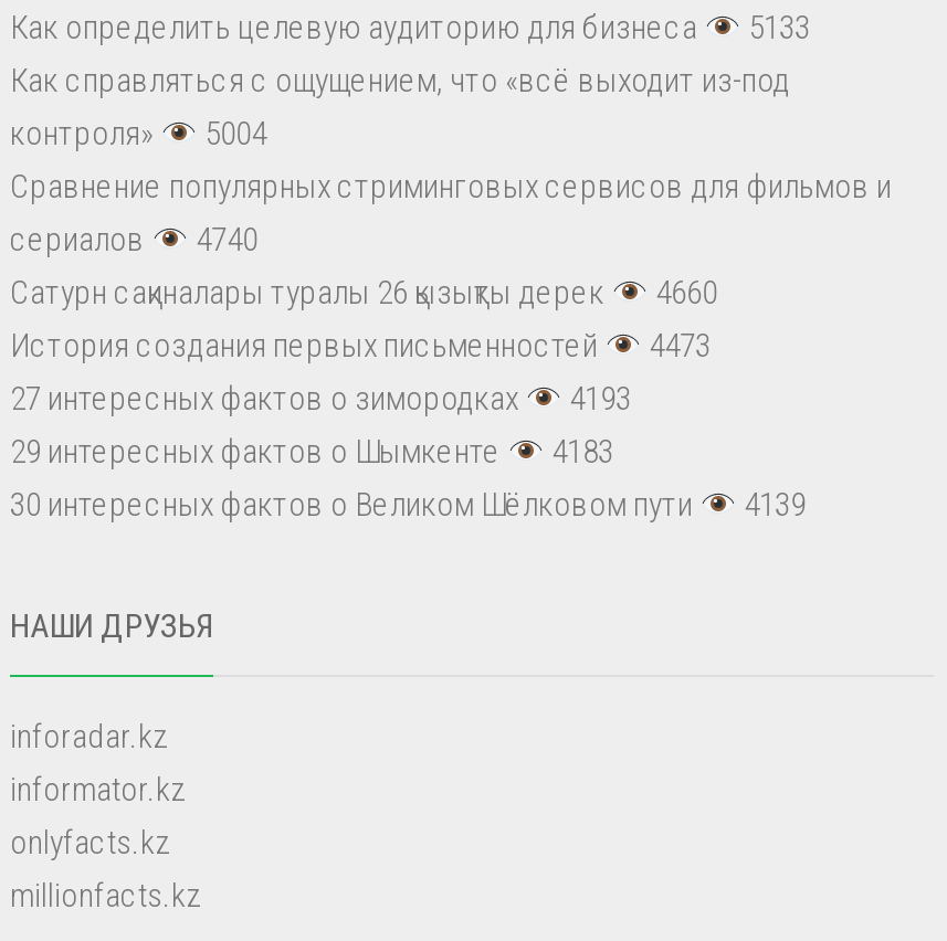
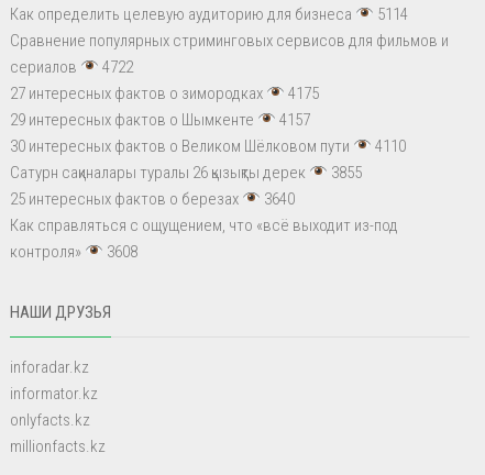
[198,8,810,154] 5133 | 5004 -> [374,4,408,24] 5114
moved [10,61,790,154] -> [10,215,398,261]: Как справляться с ощущением, что «всё выходит из-под | контроля»
moved [10,167,892,260] -> [10,31,449,77]: Сравнение популярных стриминговых сервисов для фильмов и | сериалов
[10,220,717,366] 4740 | 4660 | История создания первых письменностей | 4473 -> [99,57,133,77] 4722
moved [10,273,604,313] -> [10,163,306,182]: Сатурн сақиналары туралы 26 қызықты дерек
[10,379,631,419] 27 интересных фактов о зимородках 4193 -> [10,83,319,103] 27 интересных фактов о зимородках 4175
moved [10,379,693,525] -> [10,83,350,156]: 27 интересных фактов о зимородках | 29 интересных фактов о Шымкенте | 30 интересных фактов о Великом Шёлковом пути
[10,433,614,472] 29 интересных фактов о Шымкенте 4183 -> [10,110,310,130] 29 интересных фактов о Шымкенте 4157
[737,486,806,525] 4139 -> [10,136,406,261] 4110 | 3855 | 25 интересных фактов о березах | 3640 | 3608

